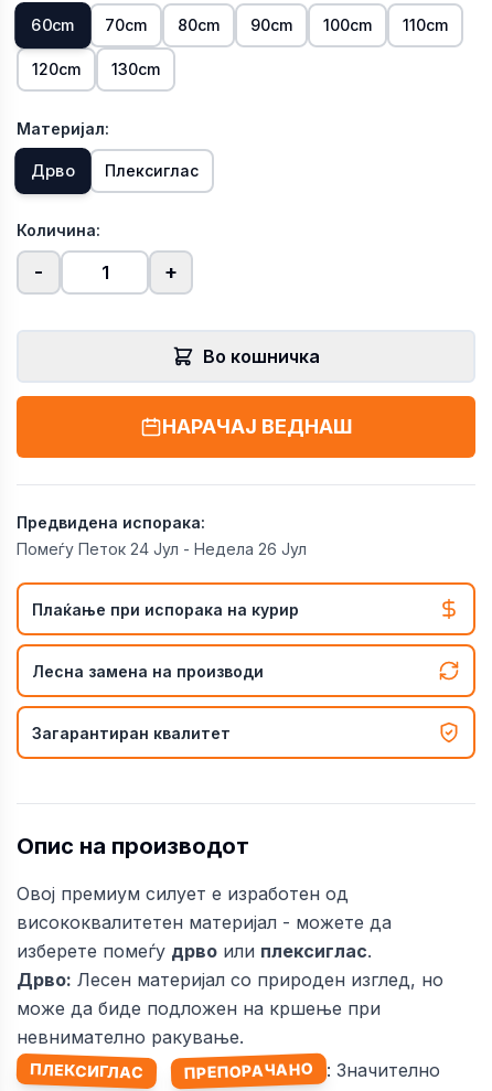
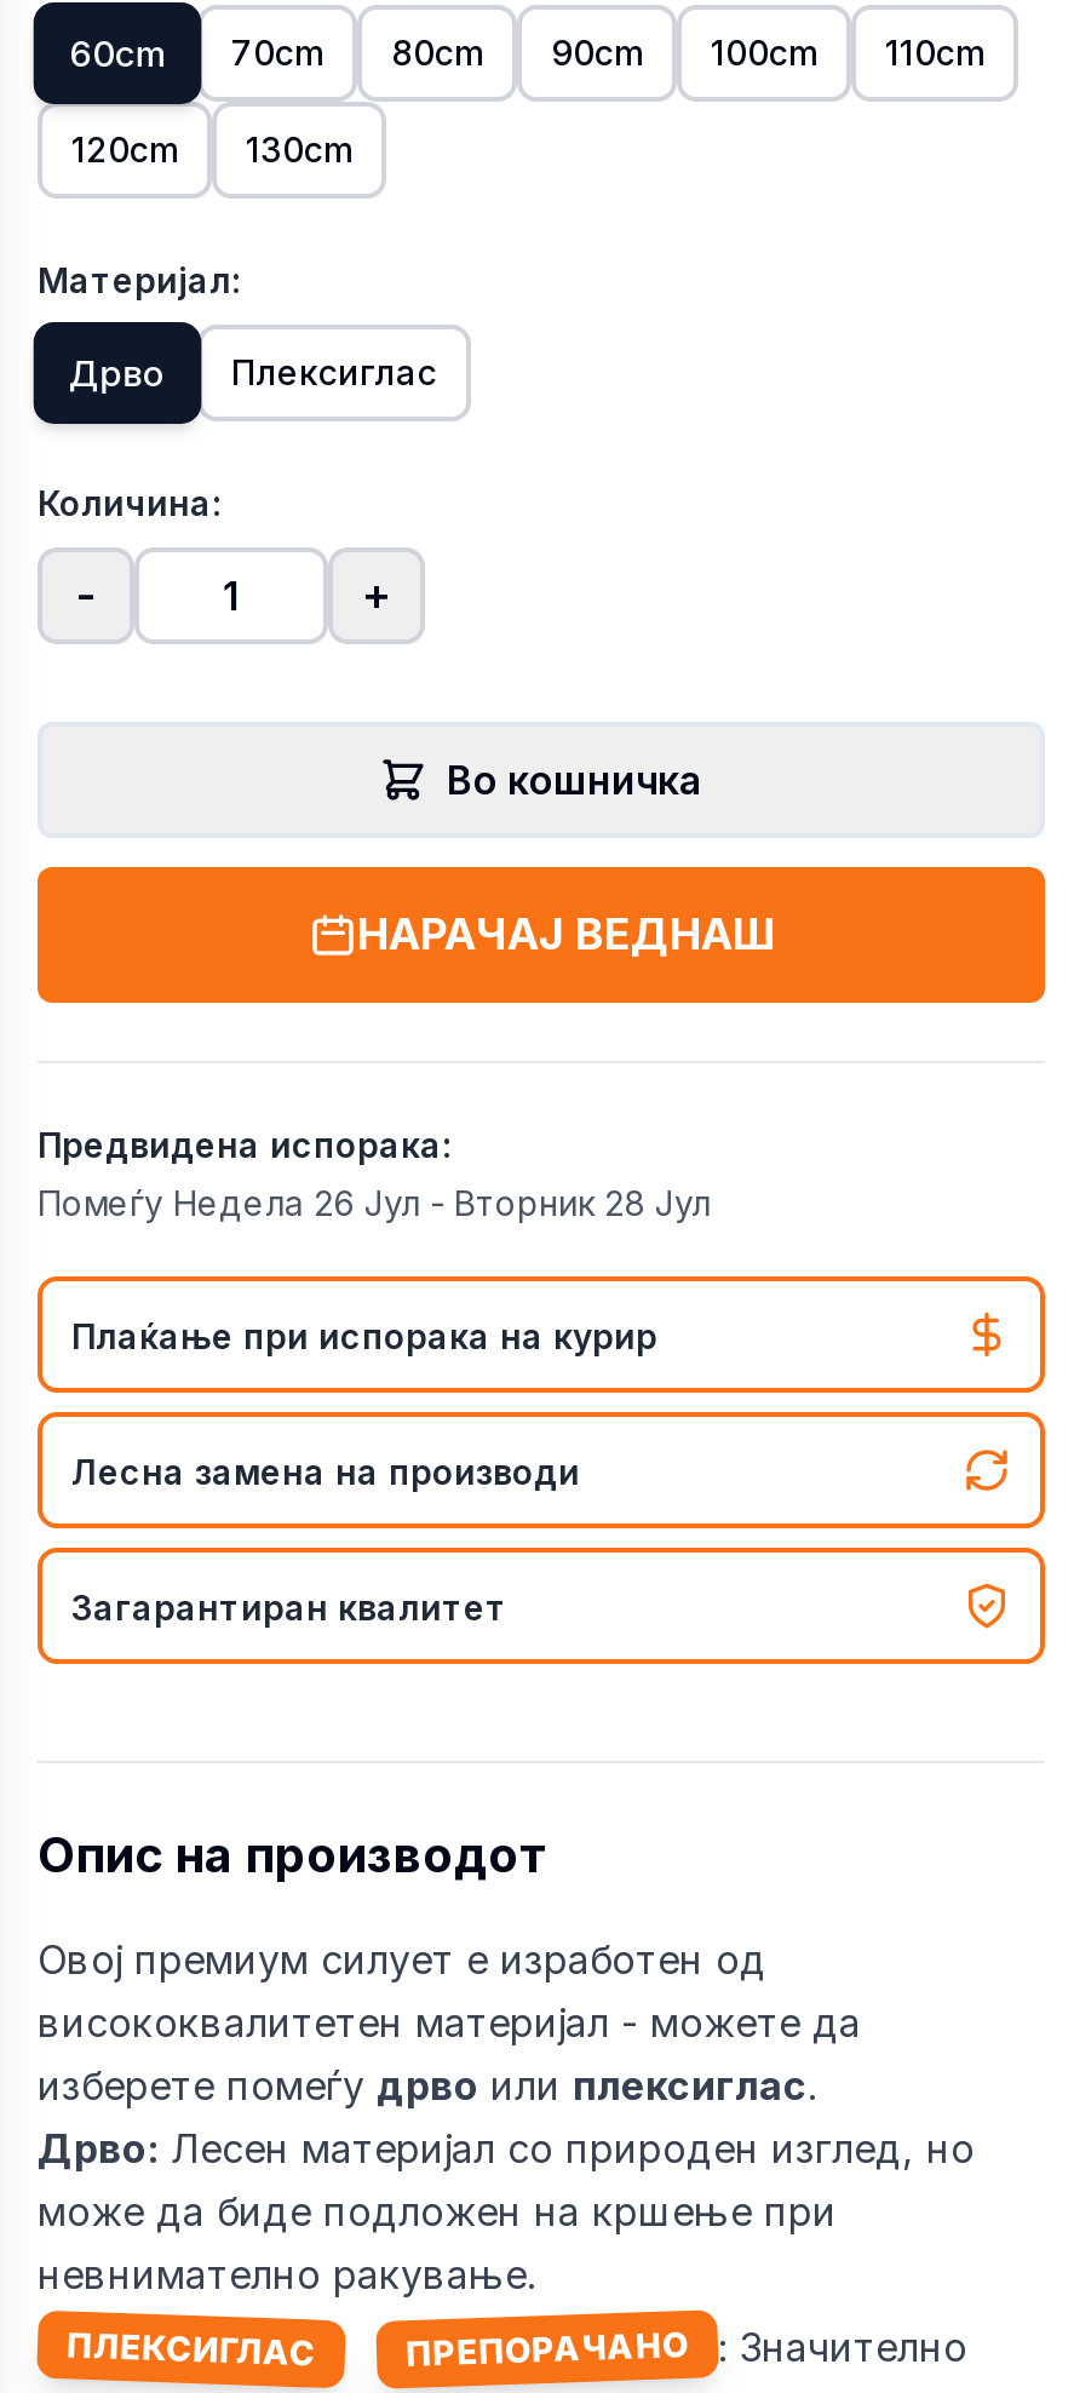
[17,539,307,558] Помеѓу Петок 24 Јул - Недела 26 Јул -> [38,1182,711,1223] Помеѓу Недела 26 Јул - Вторник 28 Јул

